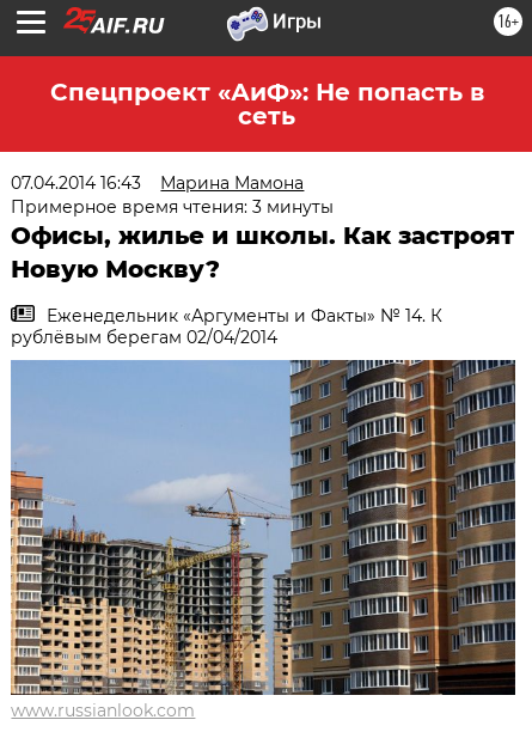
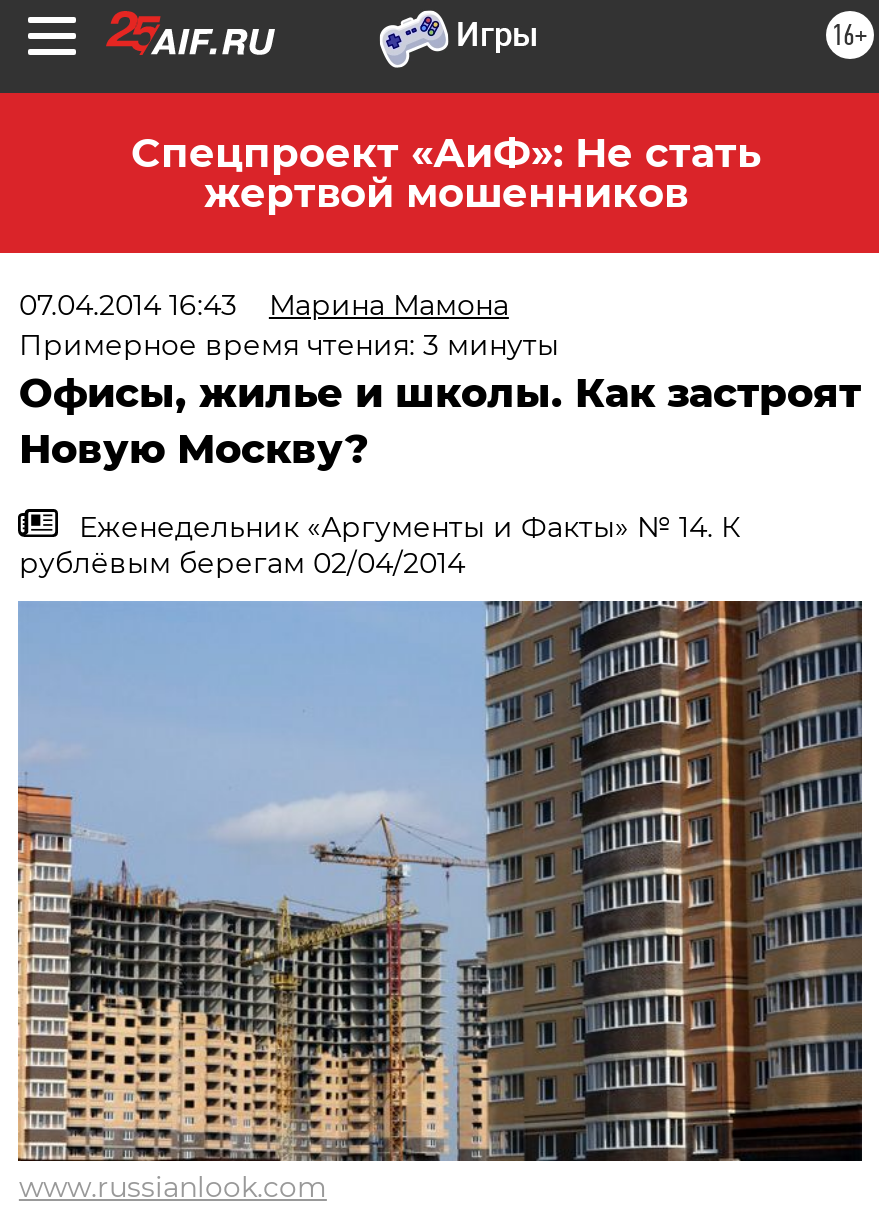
[50,78,484,130] Спецпроект «АиФ»: Не попасть в | сеть -> [131,129,761,217] Спецпроект «АиФ»: Не стать | жертвой мошенников

